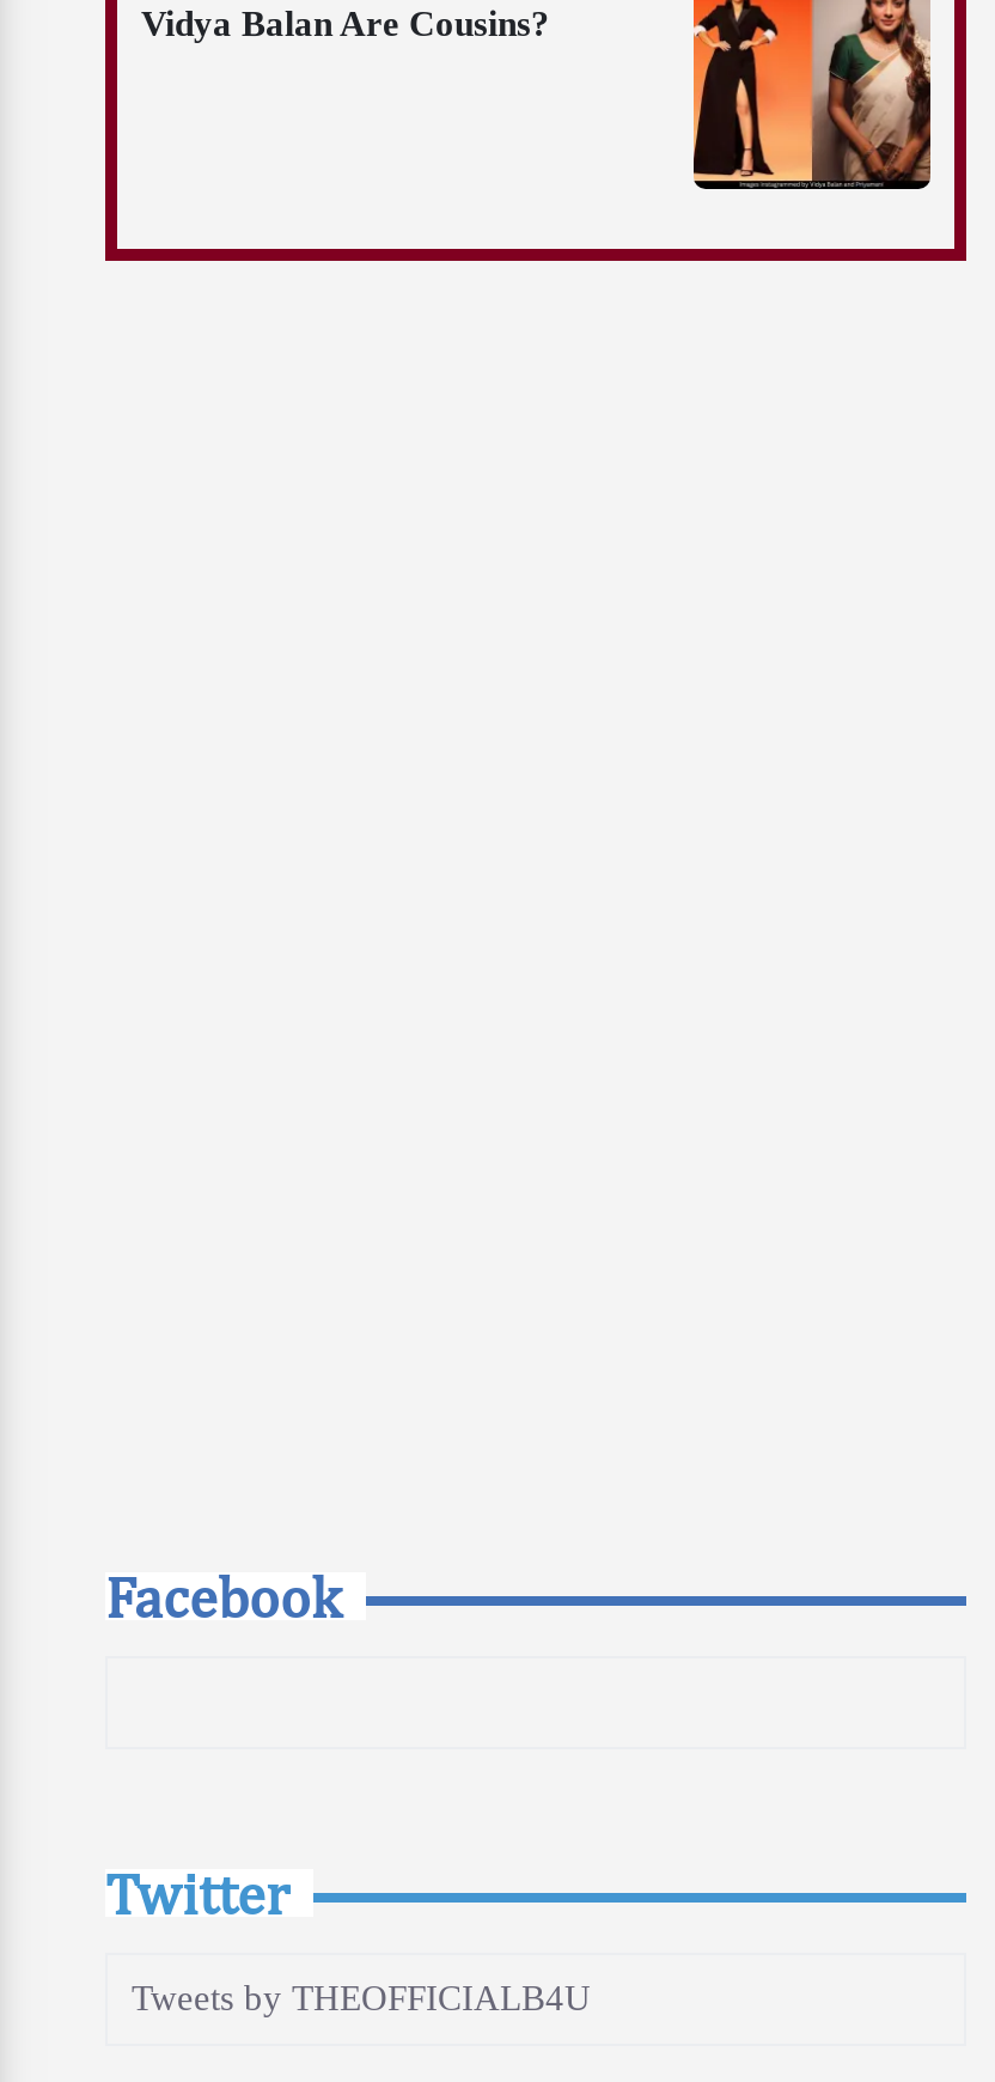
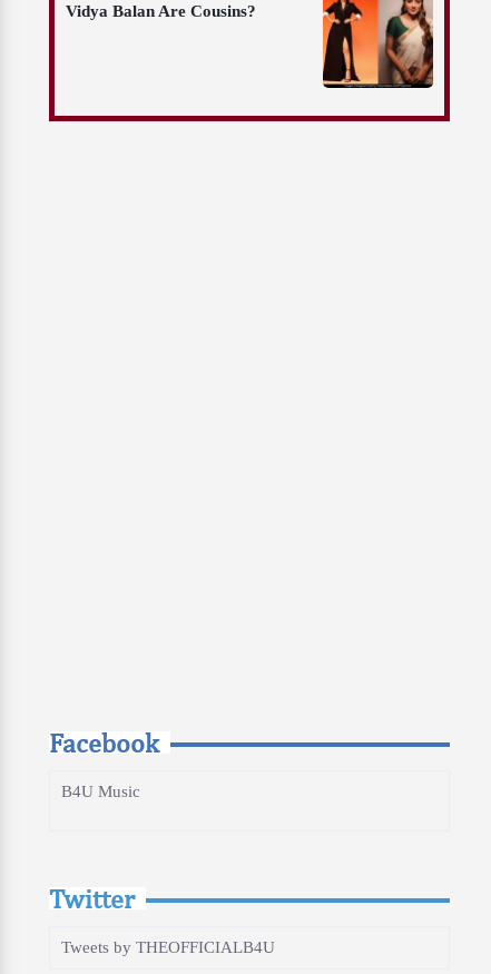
none -> [61,783,140,801] B4U Music

